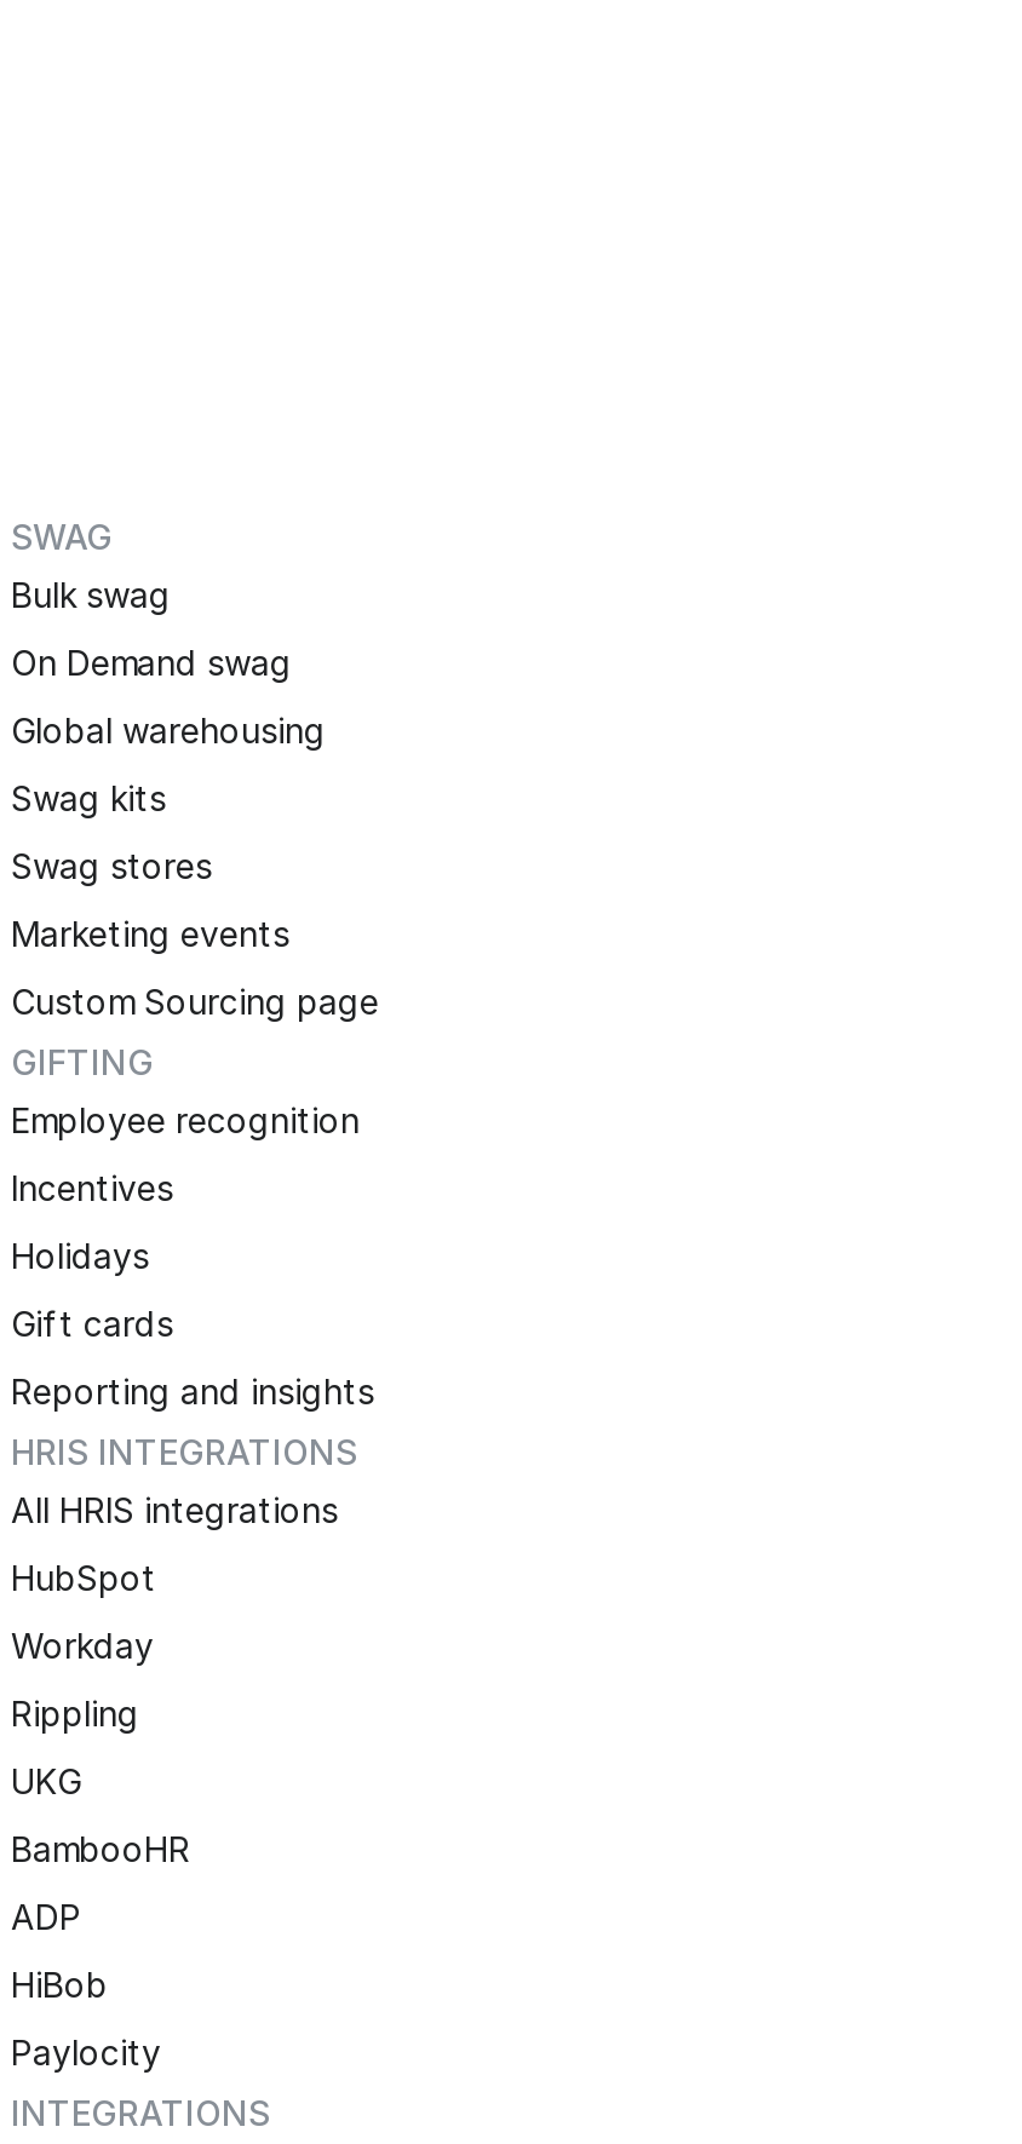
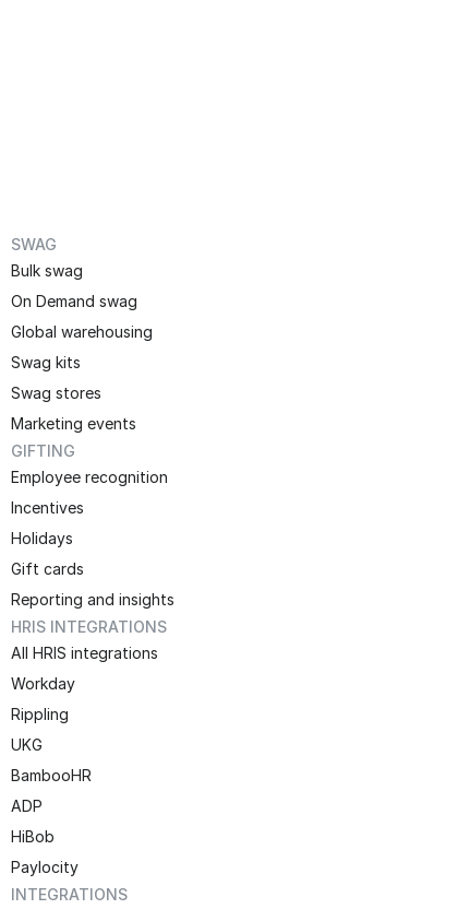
[11,981,379,1022] Custom Sourcing page -> none
[11,1557,156,1598] HubSpot -> none

